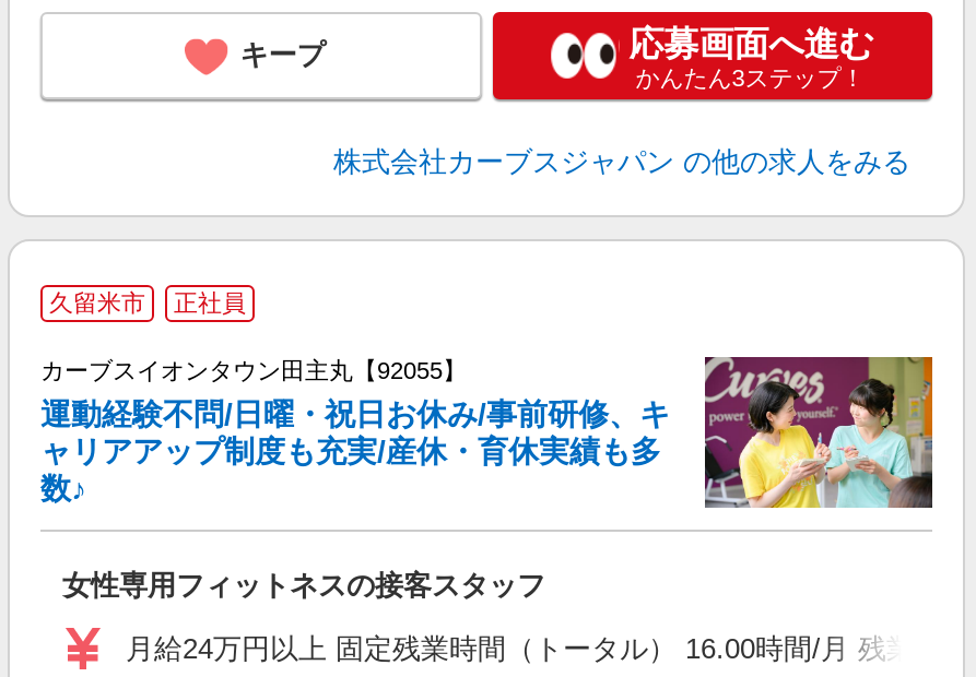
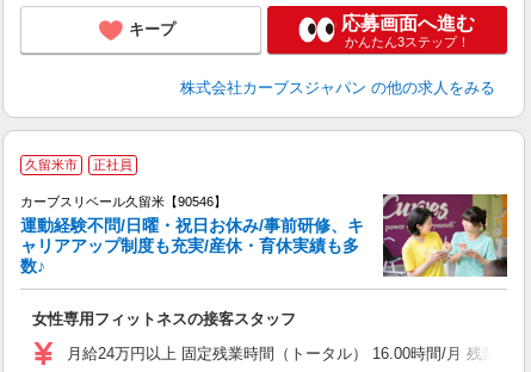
[40,357,467,384] カーブスイオンタウン田主丸【92055】 -> [20,195,227,209] カーブスリベール久留米【90546】

